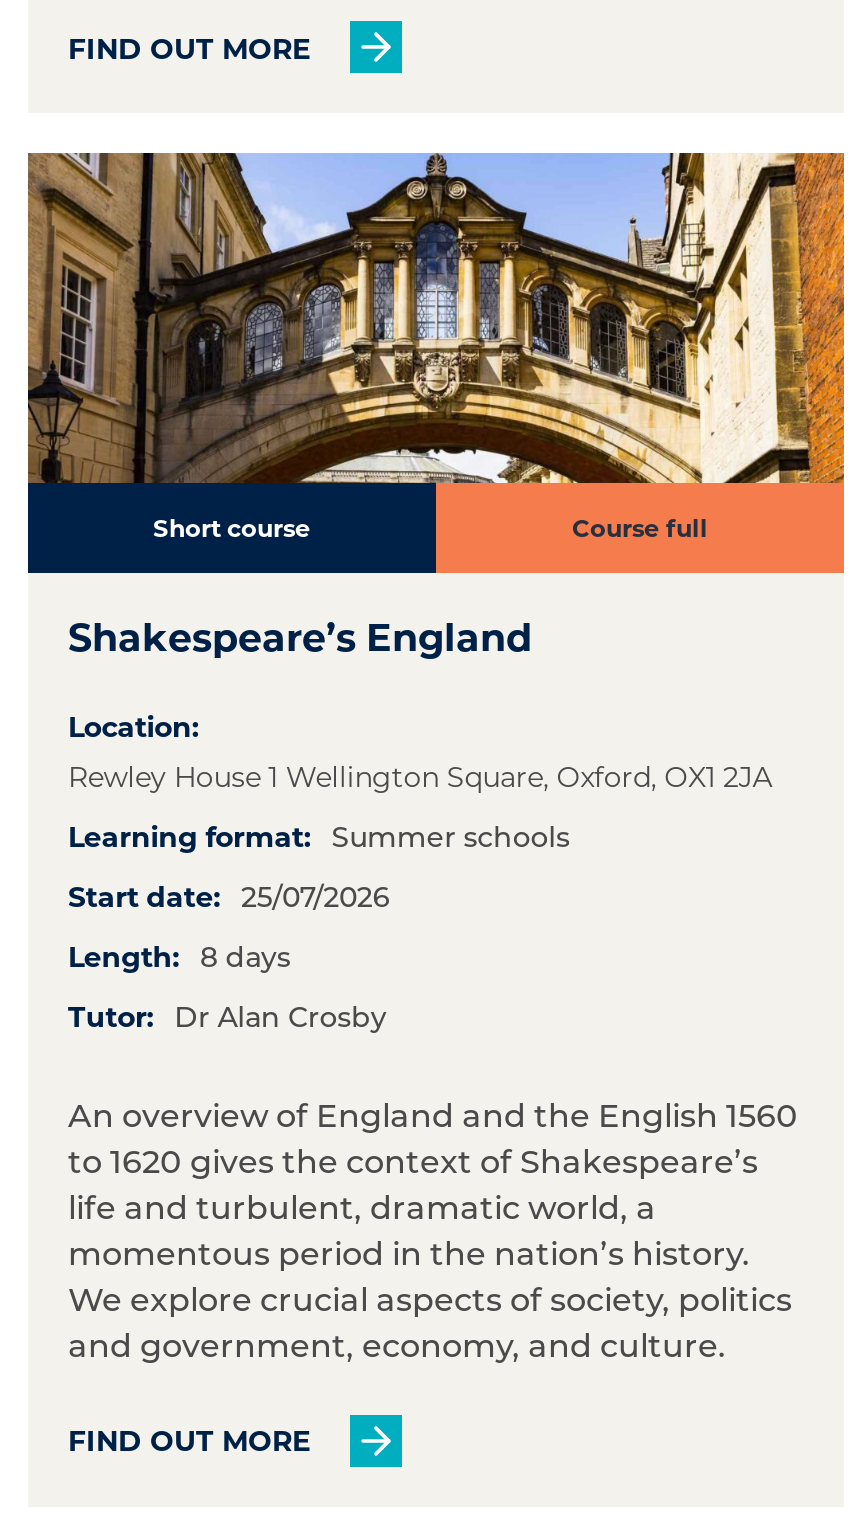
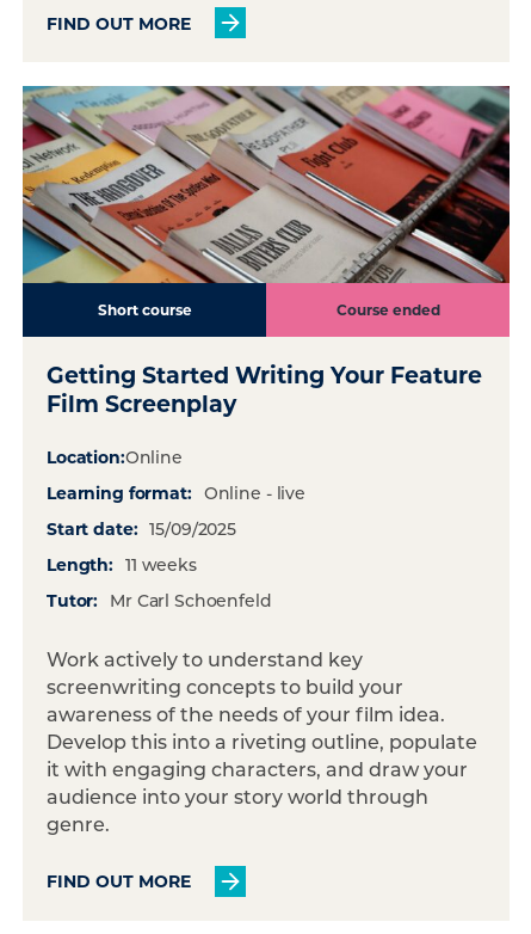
[26,151,846,573] [image] | Course full -> [21,85,511,337] [image] | Course ended
[68,610,532,660] Shakespeare’s England -> [47,359,482,418] Getting Started Writing Your Feature | Film Screenplay
[68,706,772,794] Location: | Rewley House 1 Wellington Square, Oxford, OX1 2JA -> [47,445,182,468] Location:Online
[68,816,570,854] Learning format: Summer schools -> [47,481,305,504] Learning format: Online - live
[68,876,390,914] Start date: 25/07/2026 -> [47,517,236,539] Start date: 15/09/2025
[68,936,290,974] Length: 8 days -> [47,553,197,575] Length: 11 weeks
[68,996,386,1034] Tutor: Dr Alan Crosby -> [47,588,272,611] Tutor: Mr Carl Schoenfeld
[68,1092,798,1364] An overview of England and the English 1560 | to 1620 gives the context of Shakespeare’s | life and turbulent, dramatic world, a | momentous period in the nation’s history. | We explore crucial aspects of society, politics | and government, economy, and culture. -> [47,646,477,836] Work actively to understand key | screenwriting concepts to build your | awareness of the needs of your film idea. | Develop this into a riveting outline, populate | it with engaging characters, and draw your | audience into your story world through | genre.

